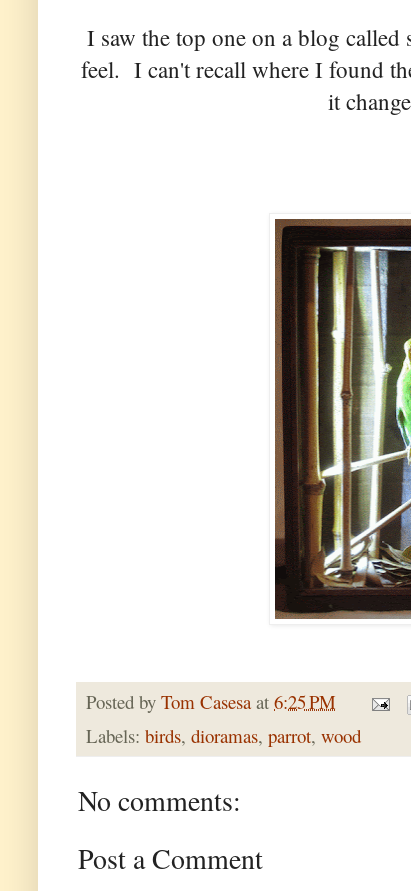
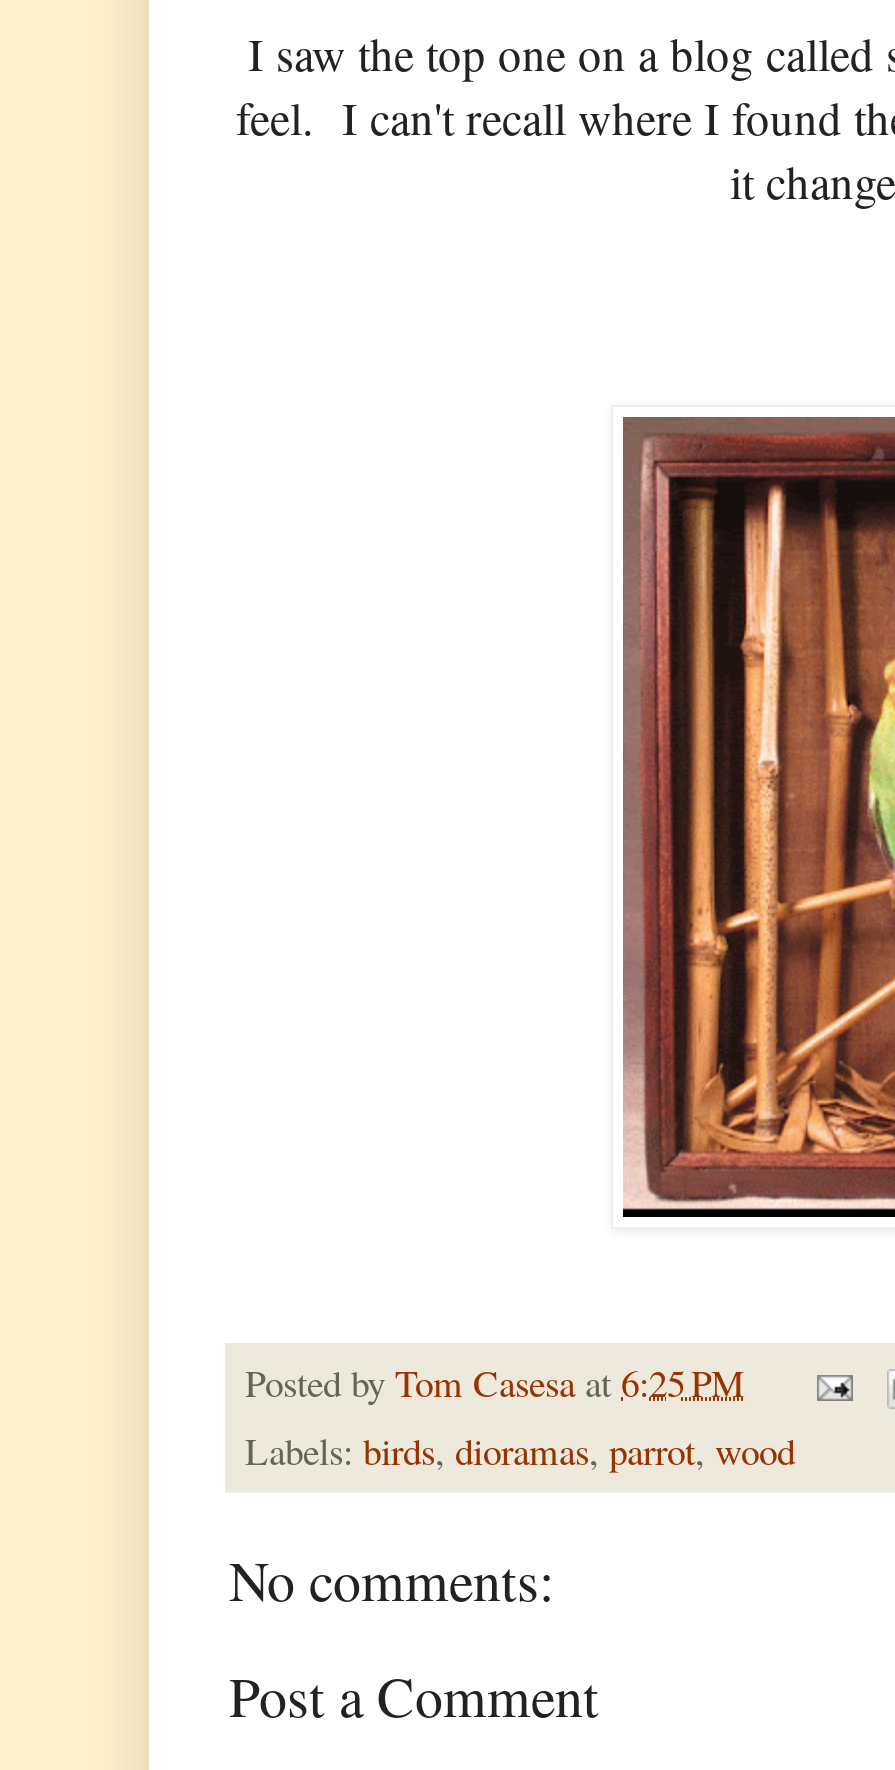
[274,220,408,620] [image] -> [621,423,889,1219] [image]

